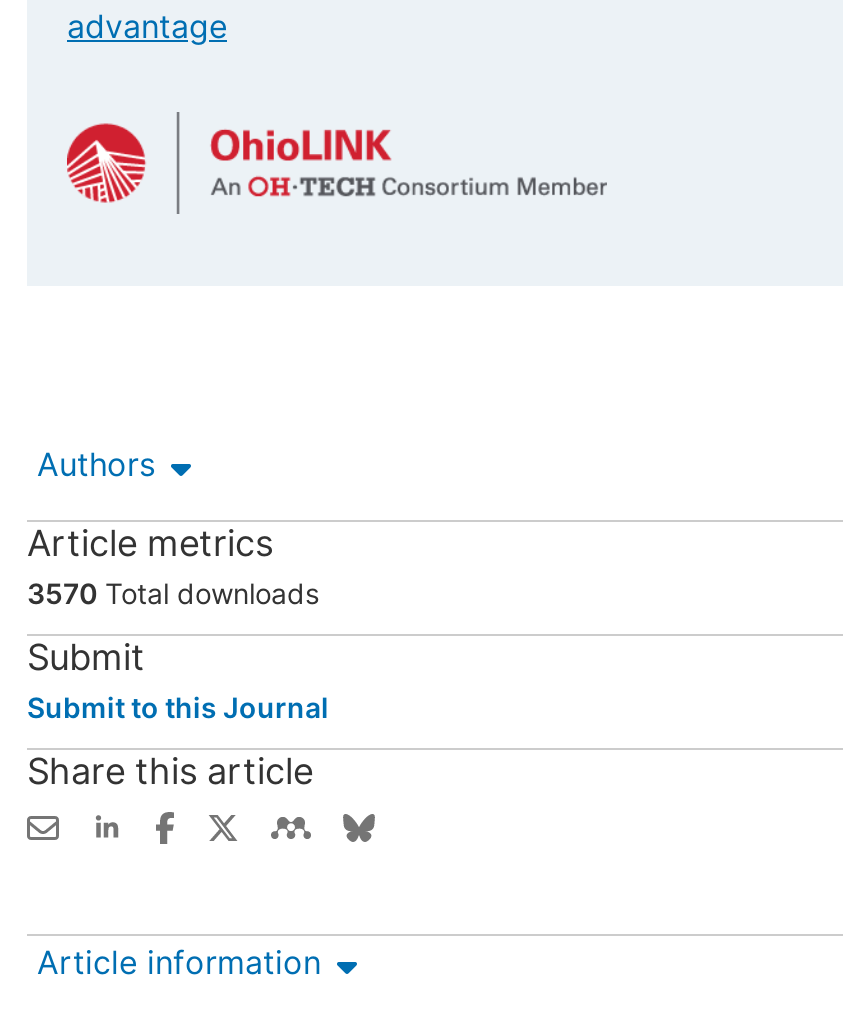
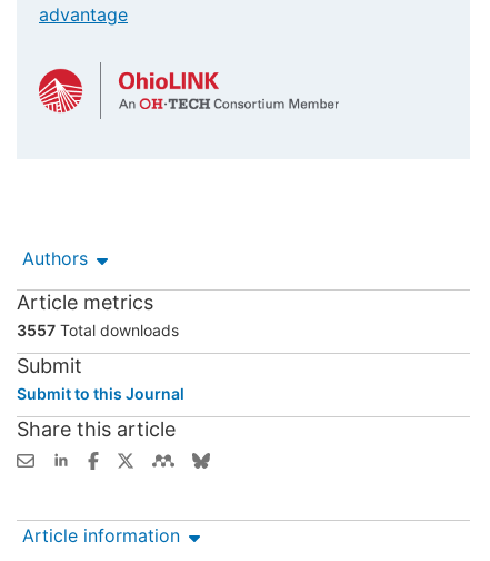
[27,576,319,610] 3570 Total downloads -> [17,321,179,340] 3557 Total downloads

